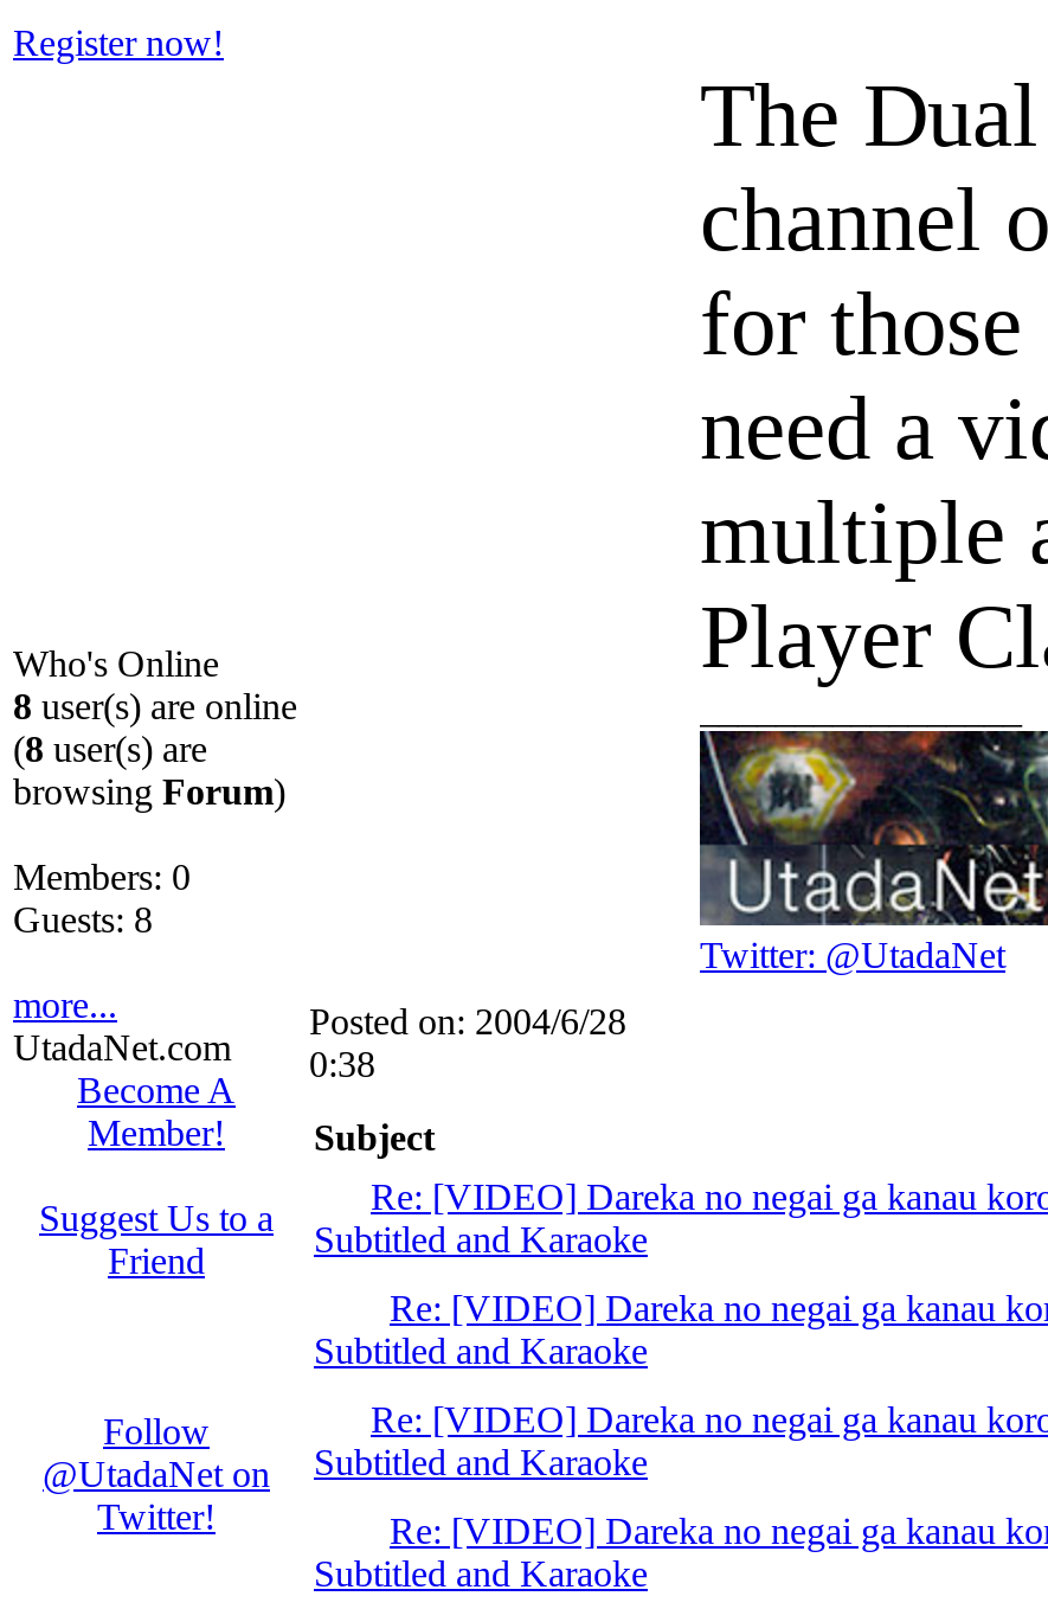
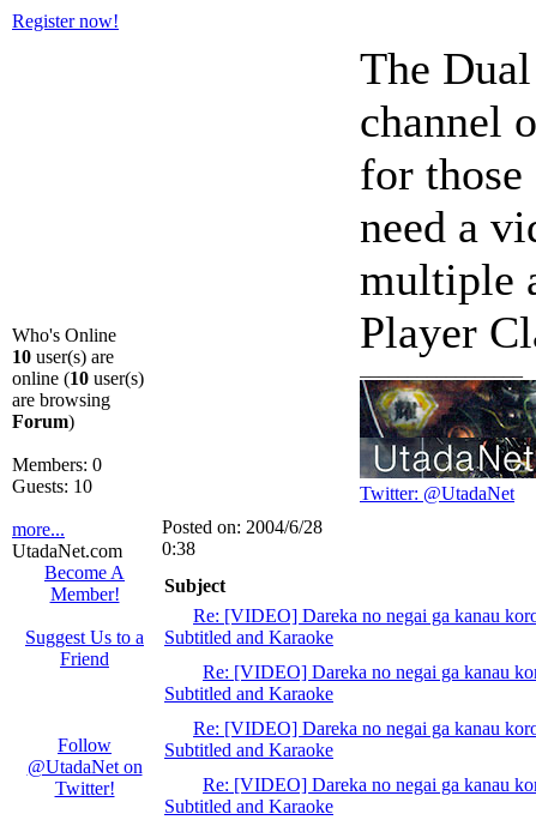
[13,686,297,812] 8 user(s) are online | (8 user(s) are | browsing Forum) -> [12,346,144,432] 10 user(s) are | online (10 user(s) | are browsing | Forum)
[13,899,153,940] Guests: 8 -> [12,476,92,496] Guests: 10

